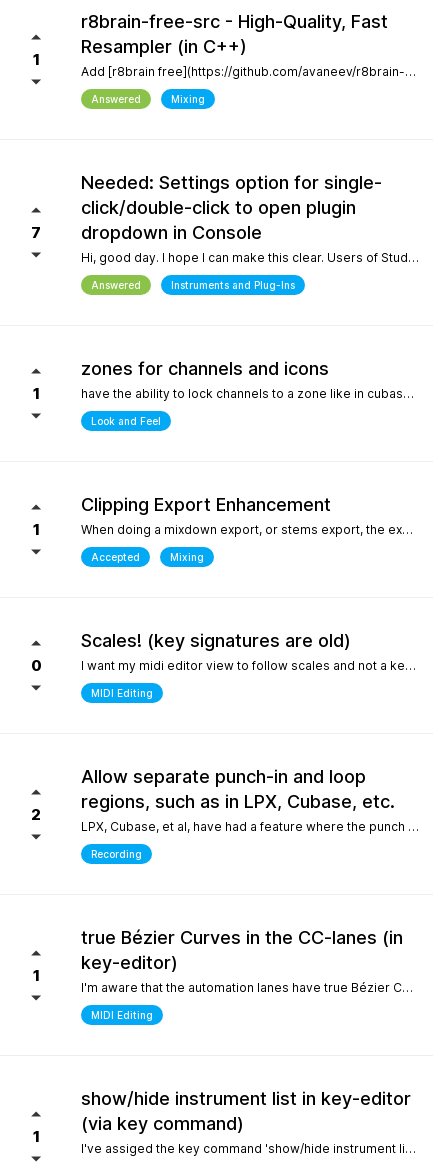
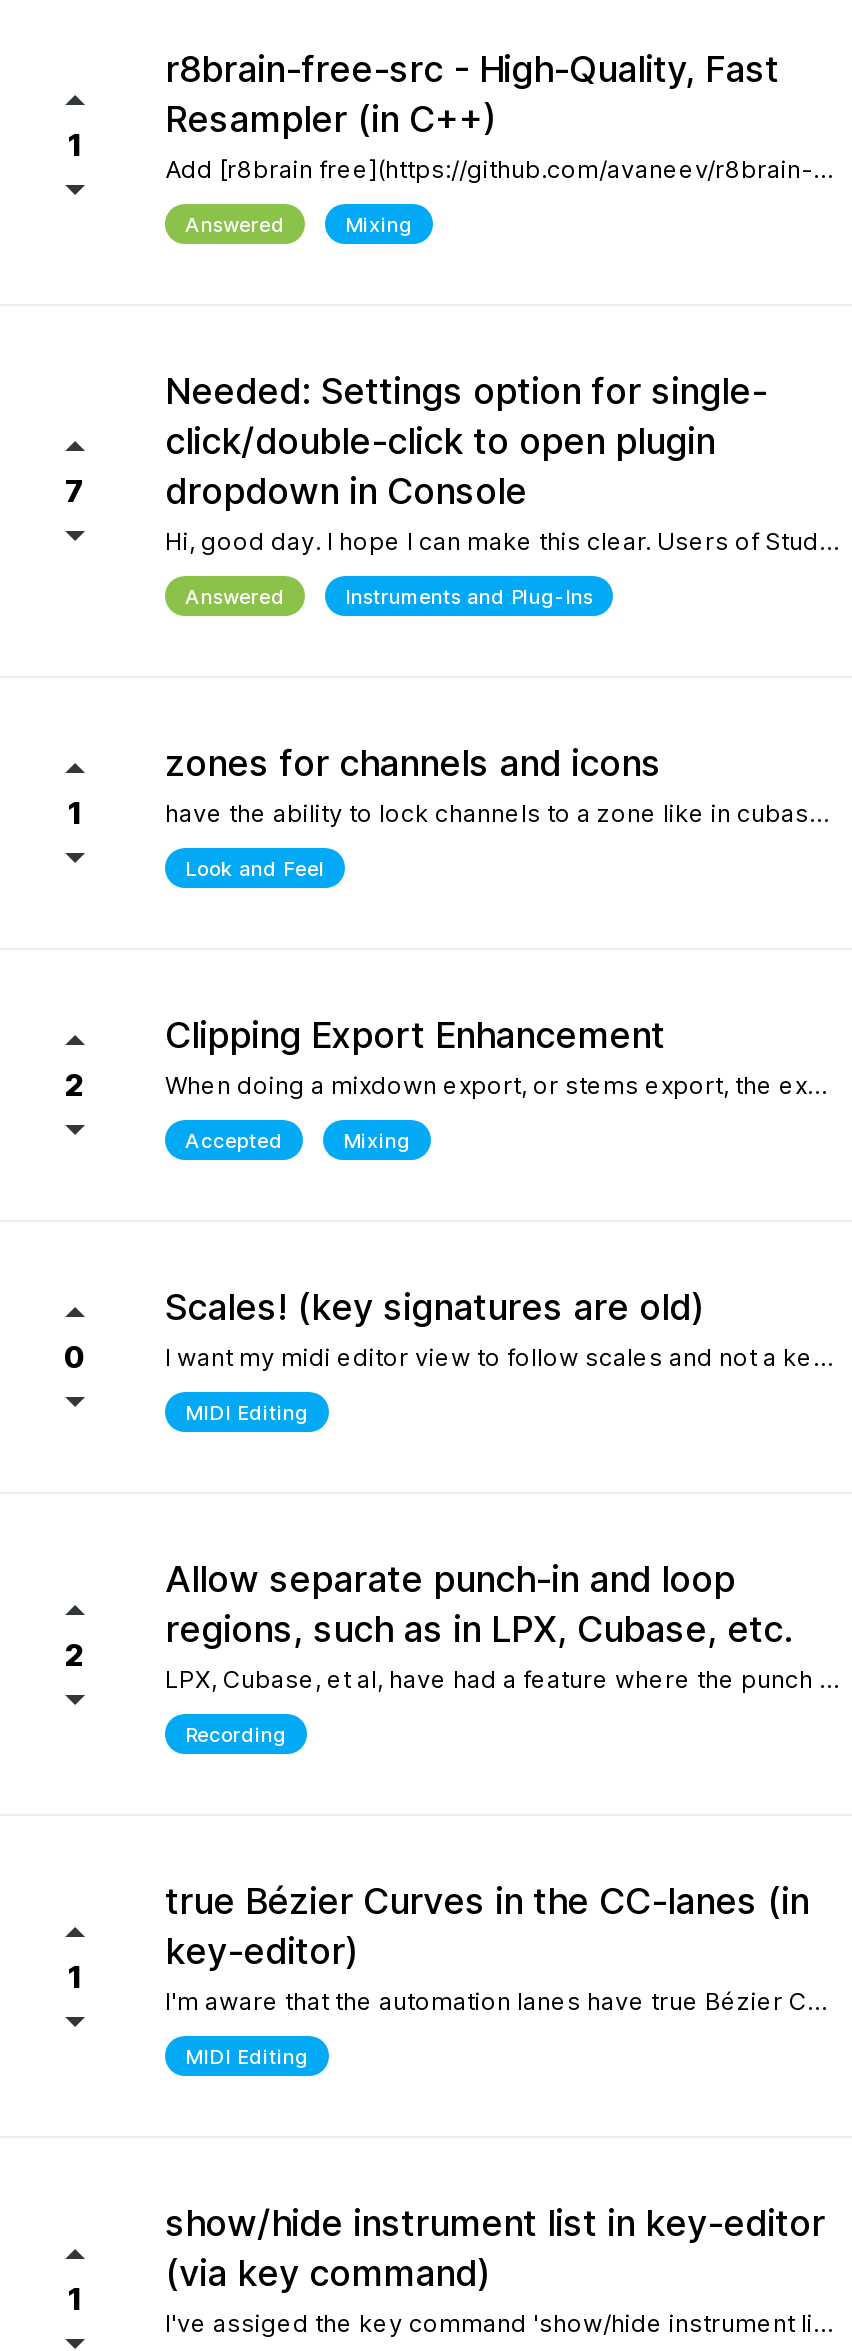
[32,520,39,539] 1 -> [65,1066,85,1104] 2

